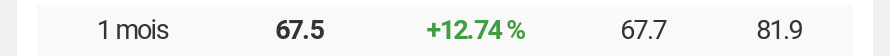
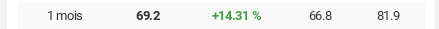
[275,15,323,45] 67.5 -> [136,8,160,23] 69.2
[426,15,526,45] +12.74 % -> [212,8,261,23] +14.31 %
[620,15,666,45] 67.7 -> [309,8,331,23] 66.8

